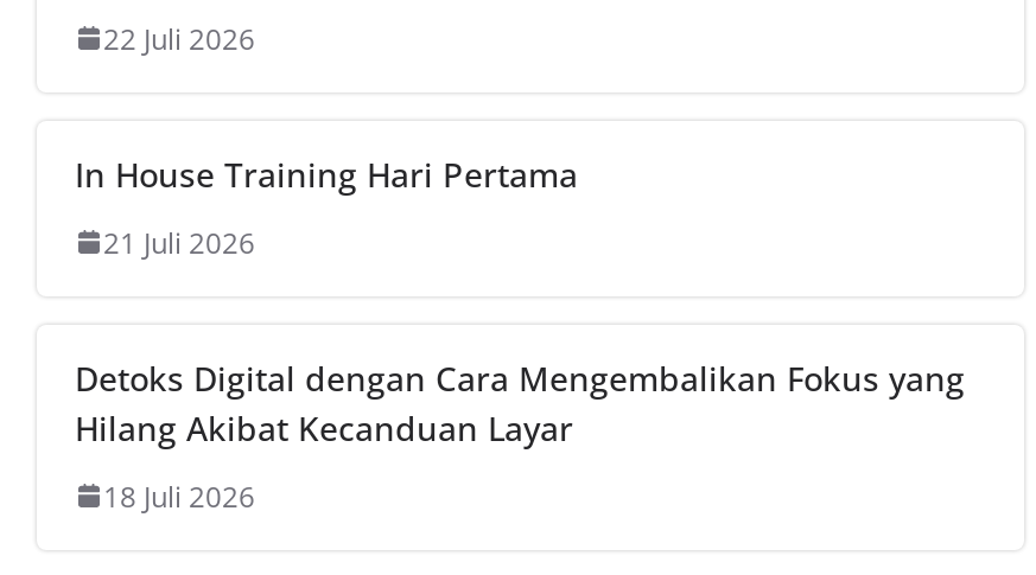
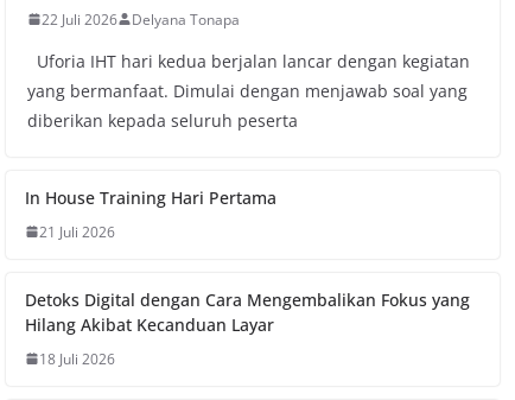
none -> [27,9,470,131] Delyana Tonapa | Uforia IHT hari kedua berjalan lancar dengan kegiatan | yang bermanfaat. Dimulai dengan menjawab soal yang | diberikan kepada seluruh peserta

